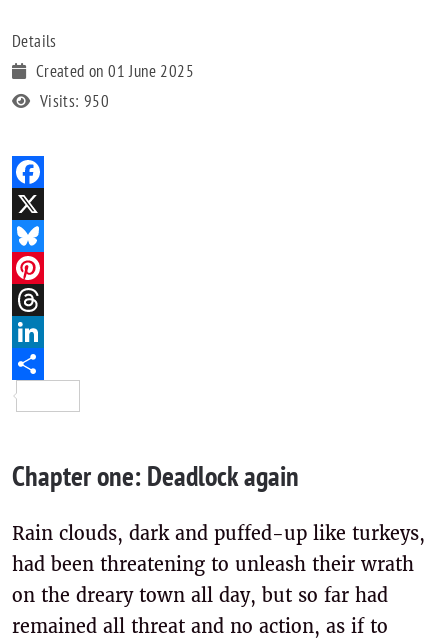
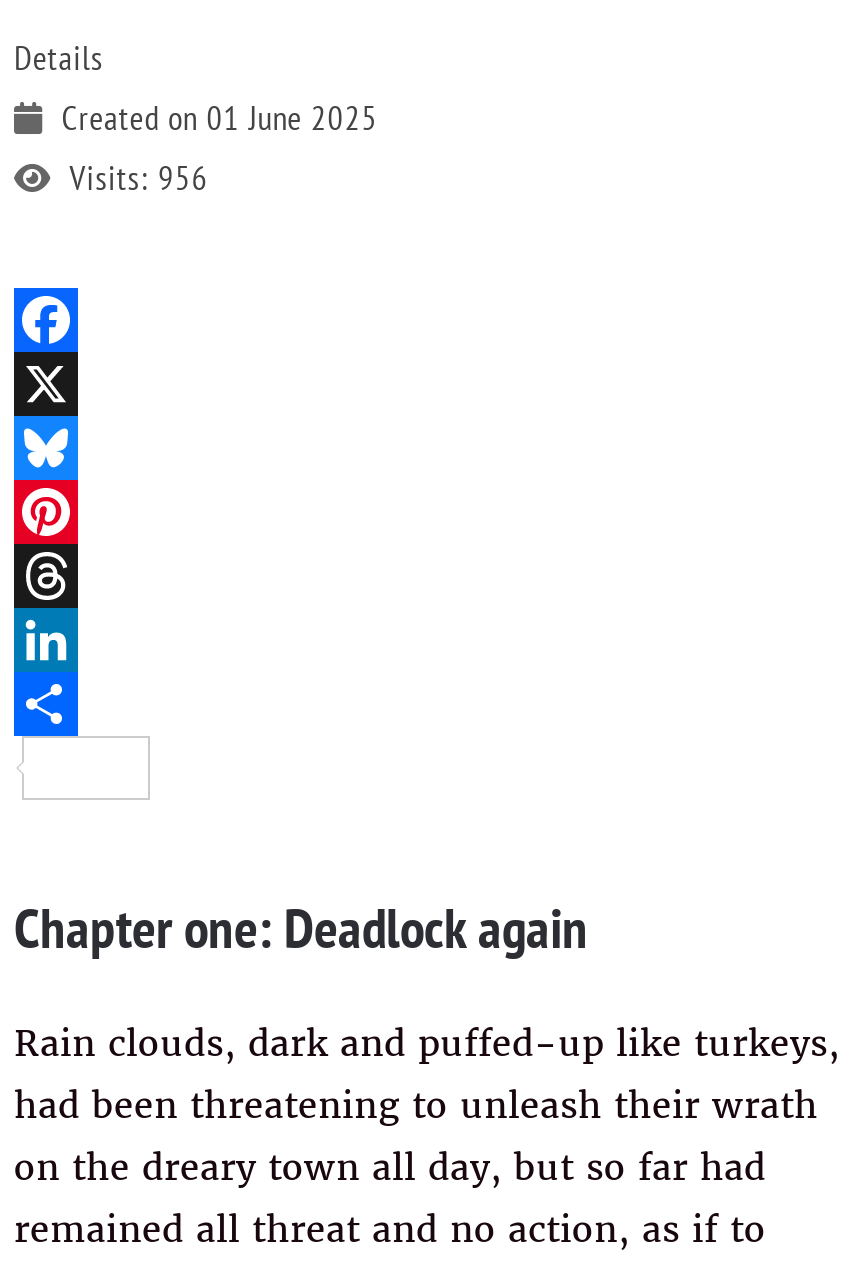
[35,90,109,112] Visits: 950 -> [61,156,208,200] Visits: 956

